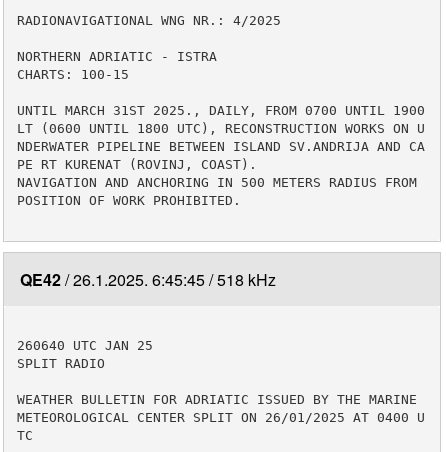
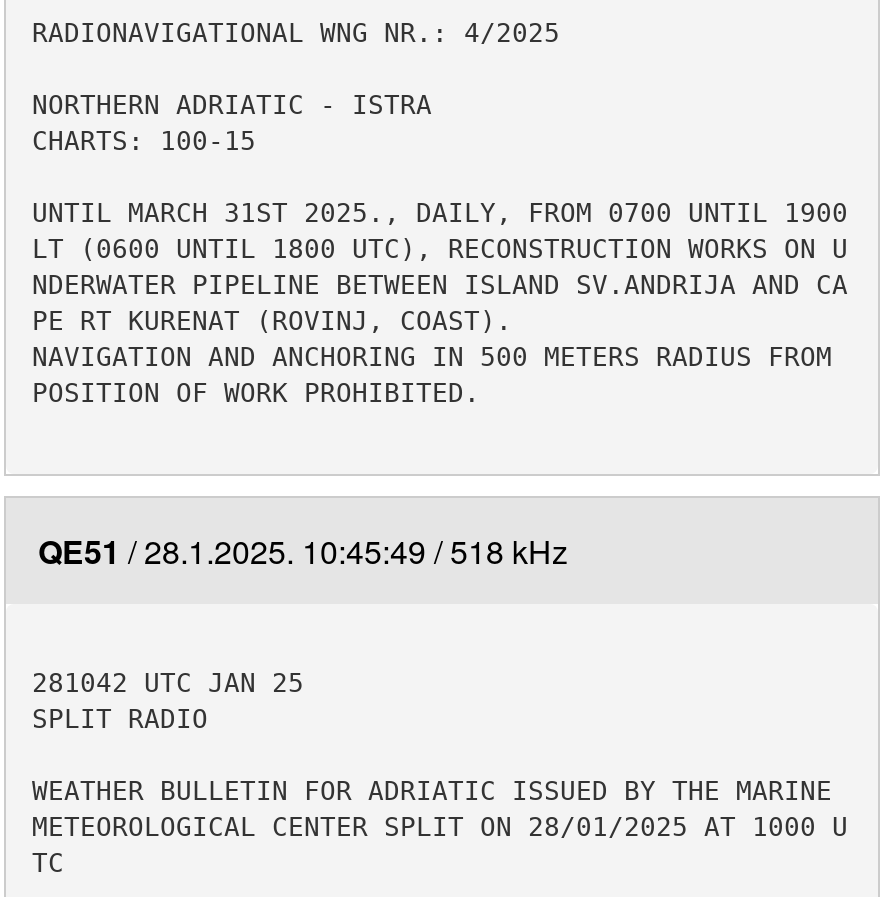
[20,268,276,291] QE42 26.1.2025. 6:45:45 518 kHz -> [38,528,568,574] QE51 28.1.2025. 10:45:49 518 kHz
[17,338,153,353] 260640 UTC JAN 25 -> [32,668,304,698] 281042 UTC JAN 25
[17,410,425,425] METEOROLOGICAL CENTER SPLIT ON 26/01/2025 AT 0400 U -> [32,812,848,842] METEOROLOGICAL CENTER SPLIT ON 28/01/2025 AT 1000 U

